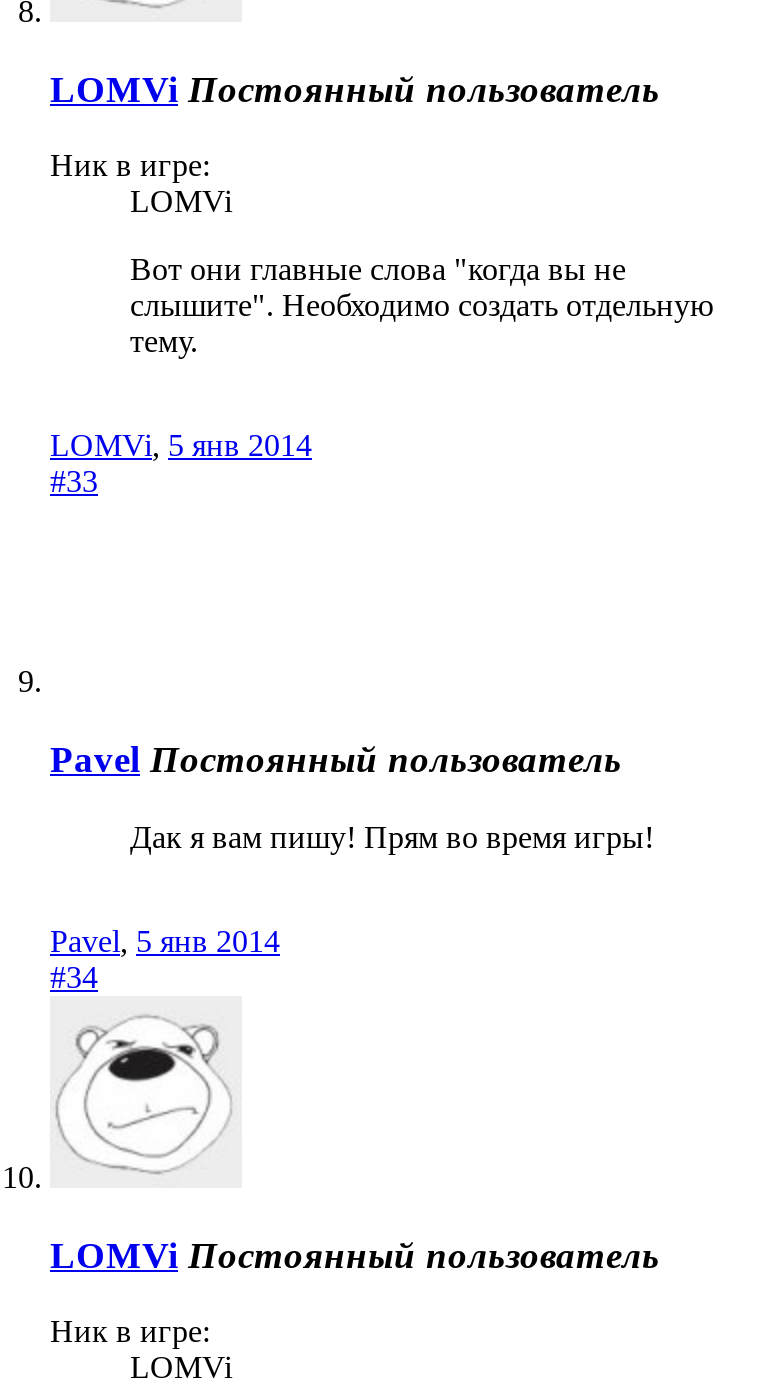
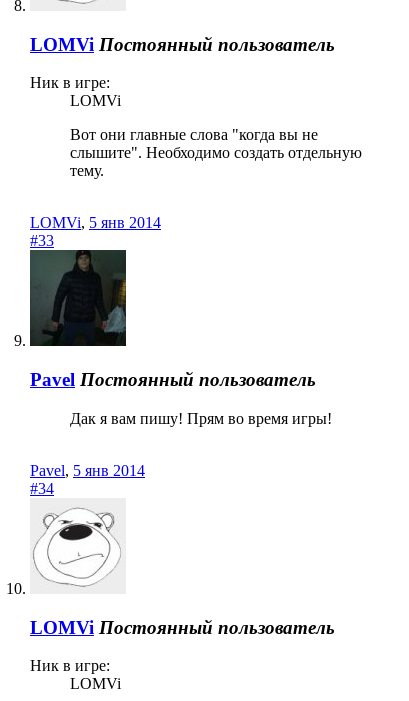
none -> [29,249,127,347] [image]

